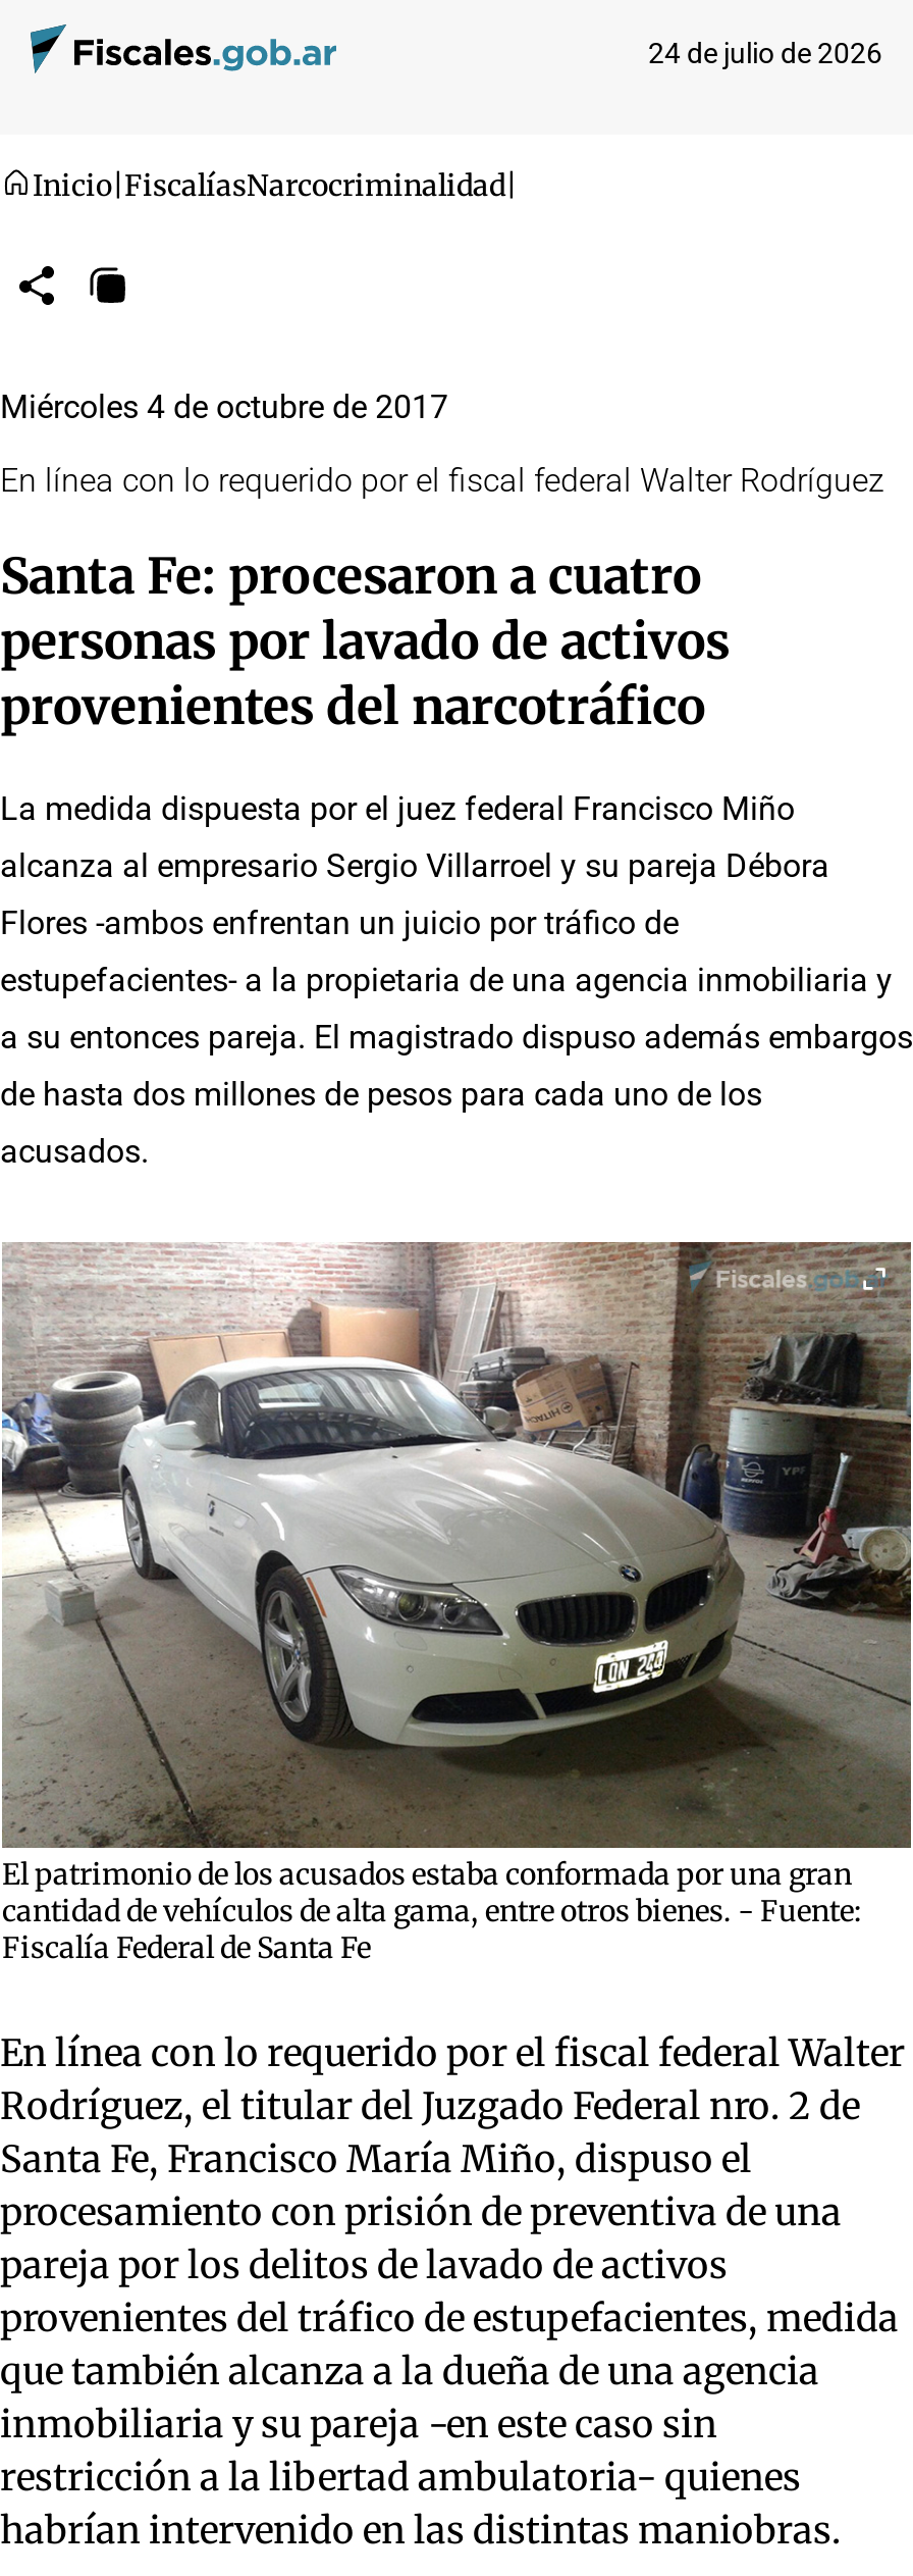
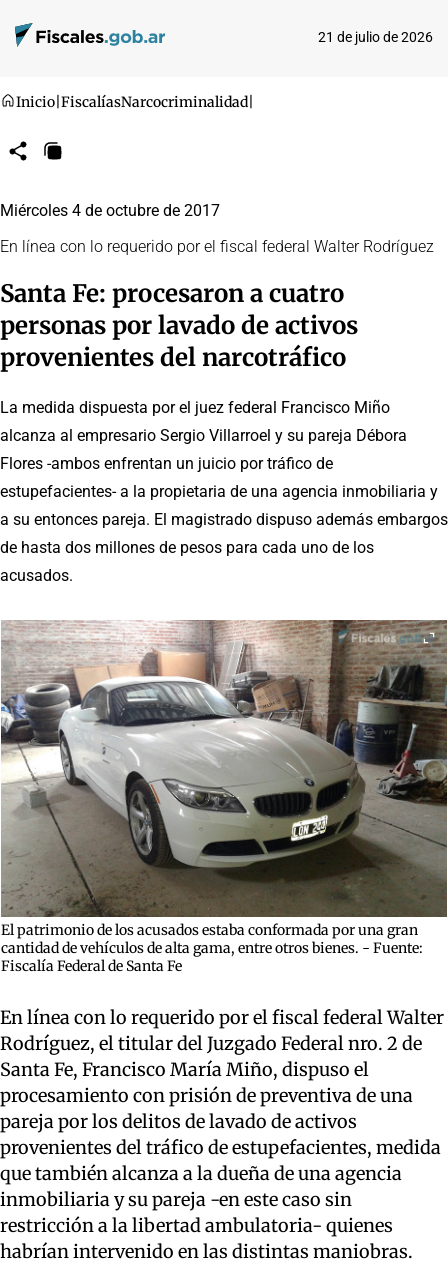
[648,37,882,69] 24 de julio de 2026 -> [318,29,433,45] 21 de julio de 2026

